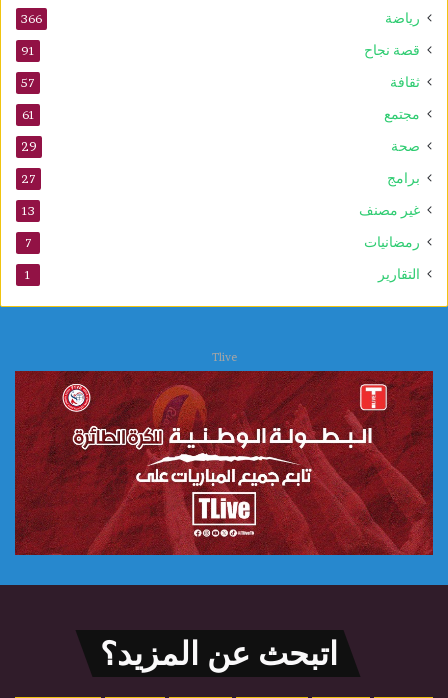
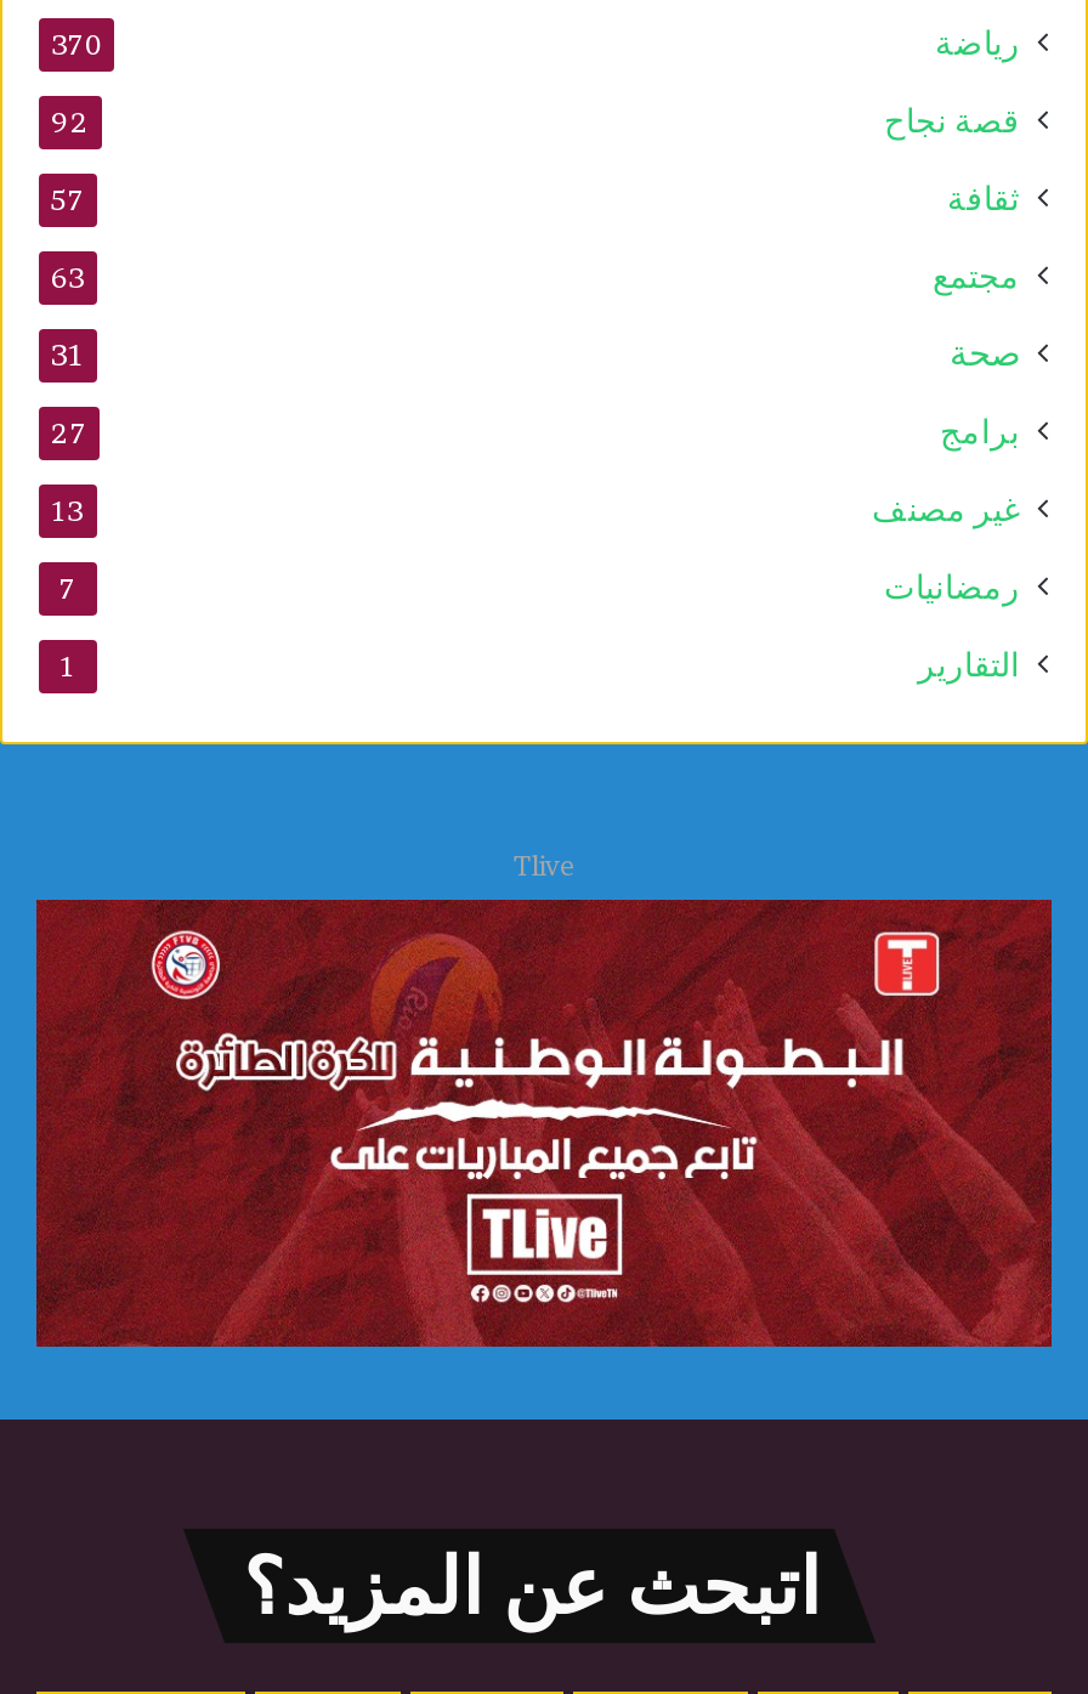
[21,12,42,26] 366 -> [51,28,102,62] 370
[21,44,35,58] 91 -> [51,106,90,140] 92
[21,108,34,122] 61 -> [51,262,85,296] 63
[21,139,37,154] 29 -> [51,337,85,373] 31

